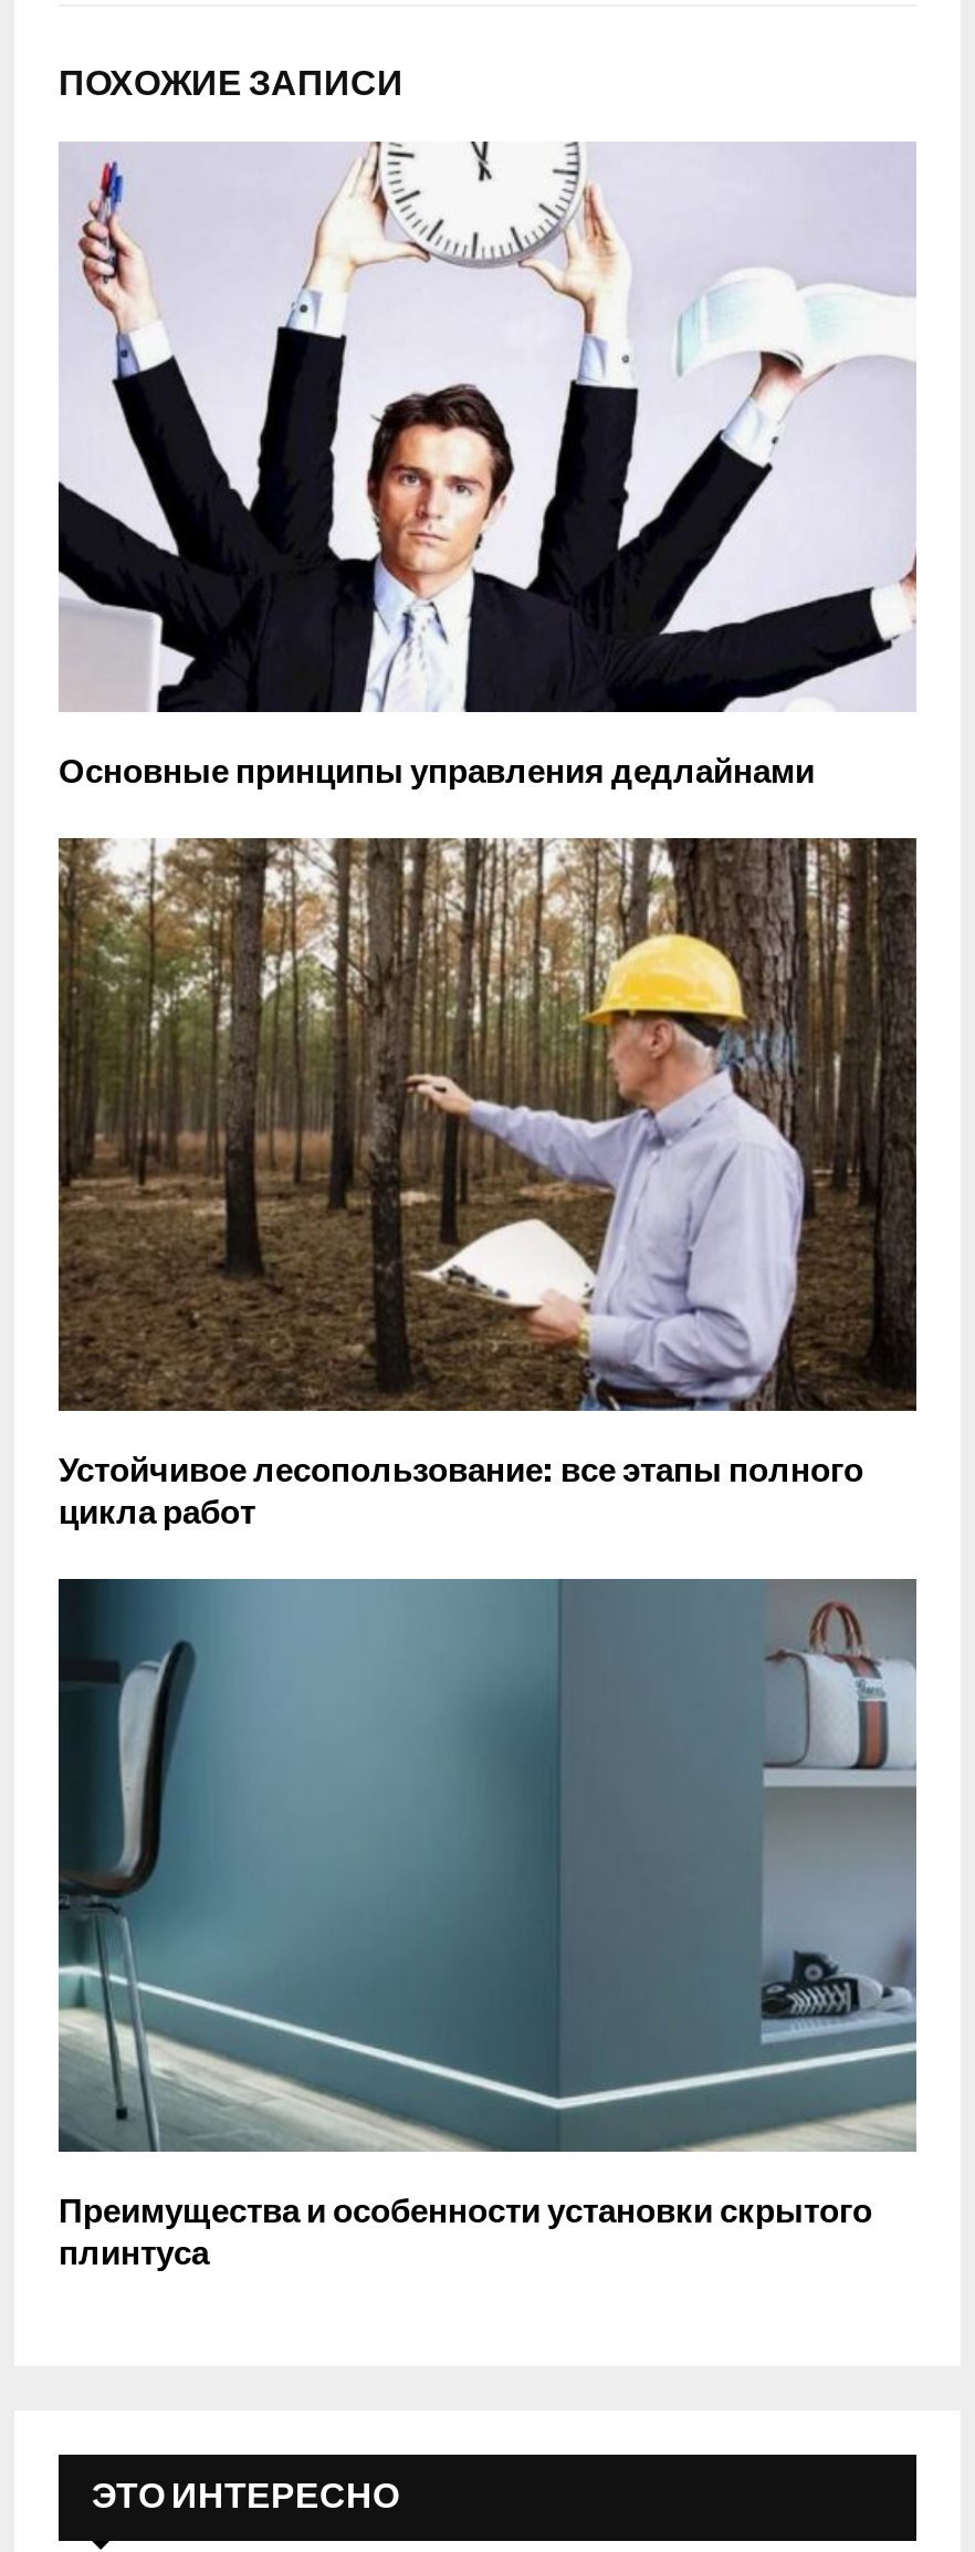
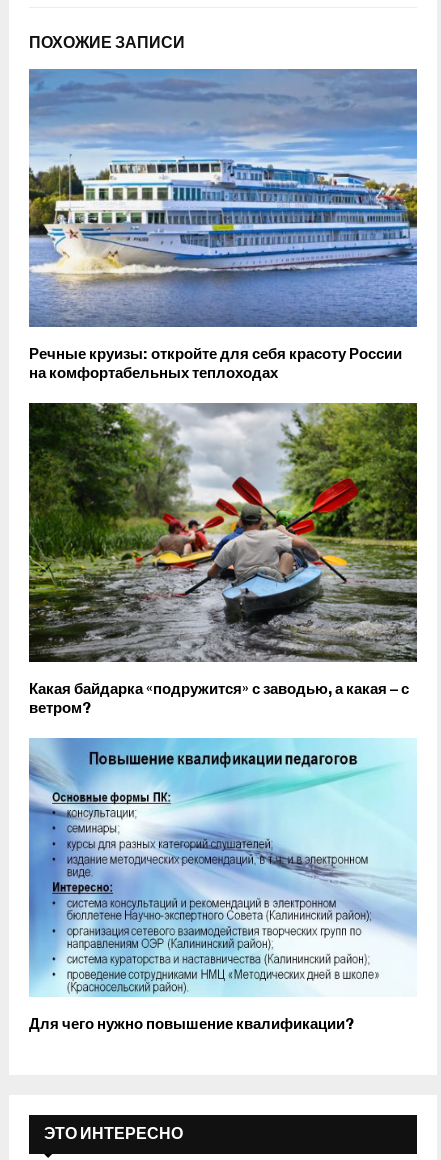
[56,142,919,793] [image] | Основные принципы управления дедлайнами -> [28,68,418,382] [image] | Речные круизы: откройте для себя красоту России | на комфортабельных теплоходах
[56,836,919,1533] [image] | Устойчивое лесопользование: все этапы полного | цикла работ -> [28,384,418,717] [image] | Какая байдарка «подружится» с заводью, а какая – с | ветром?
[56,1577,919,2273] [image] | Преимущества и особенности установки скрытого | плинтуса -> [28,719,417,1033] [image] | Для чего нужно повышение квалификации?

